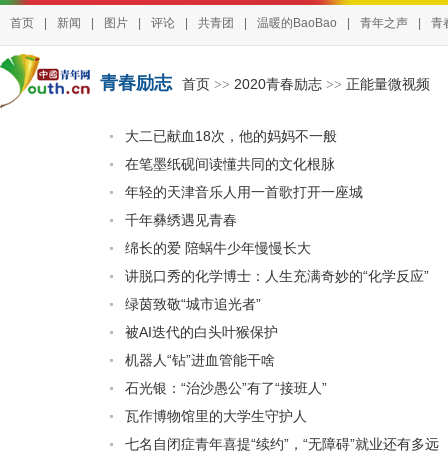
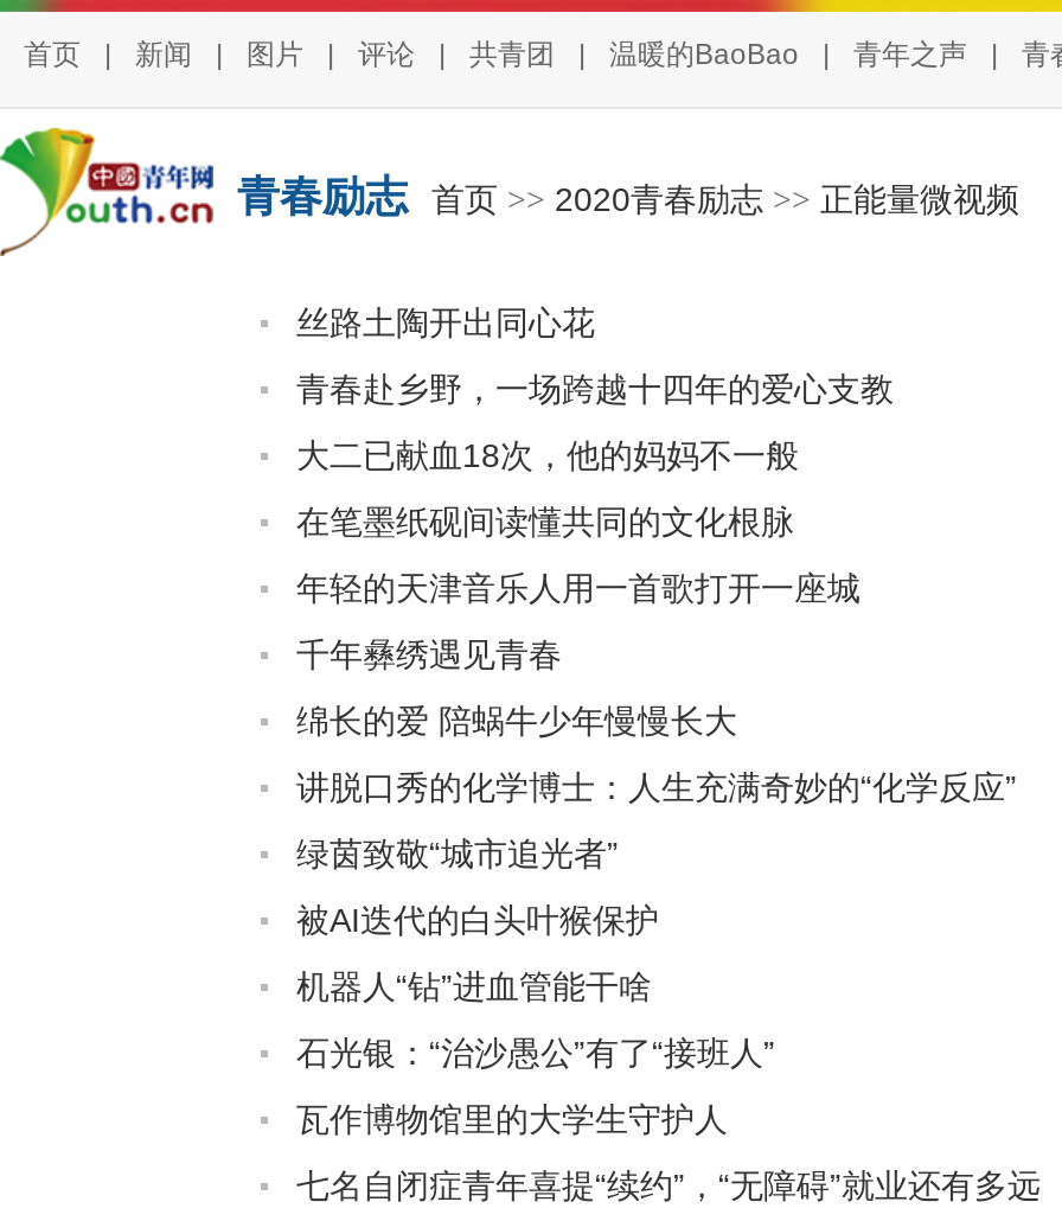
none -> [296,303,894,408] 丝路土陶开出同心花 | 青春赴乡野，一场跨越十四年的爱心支教

